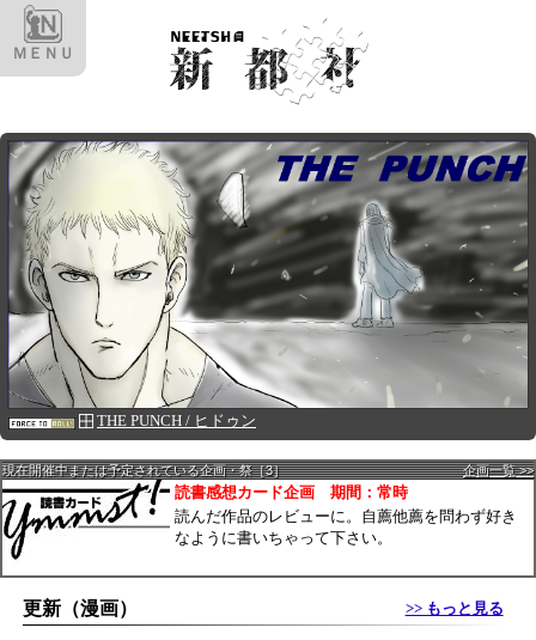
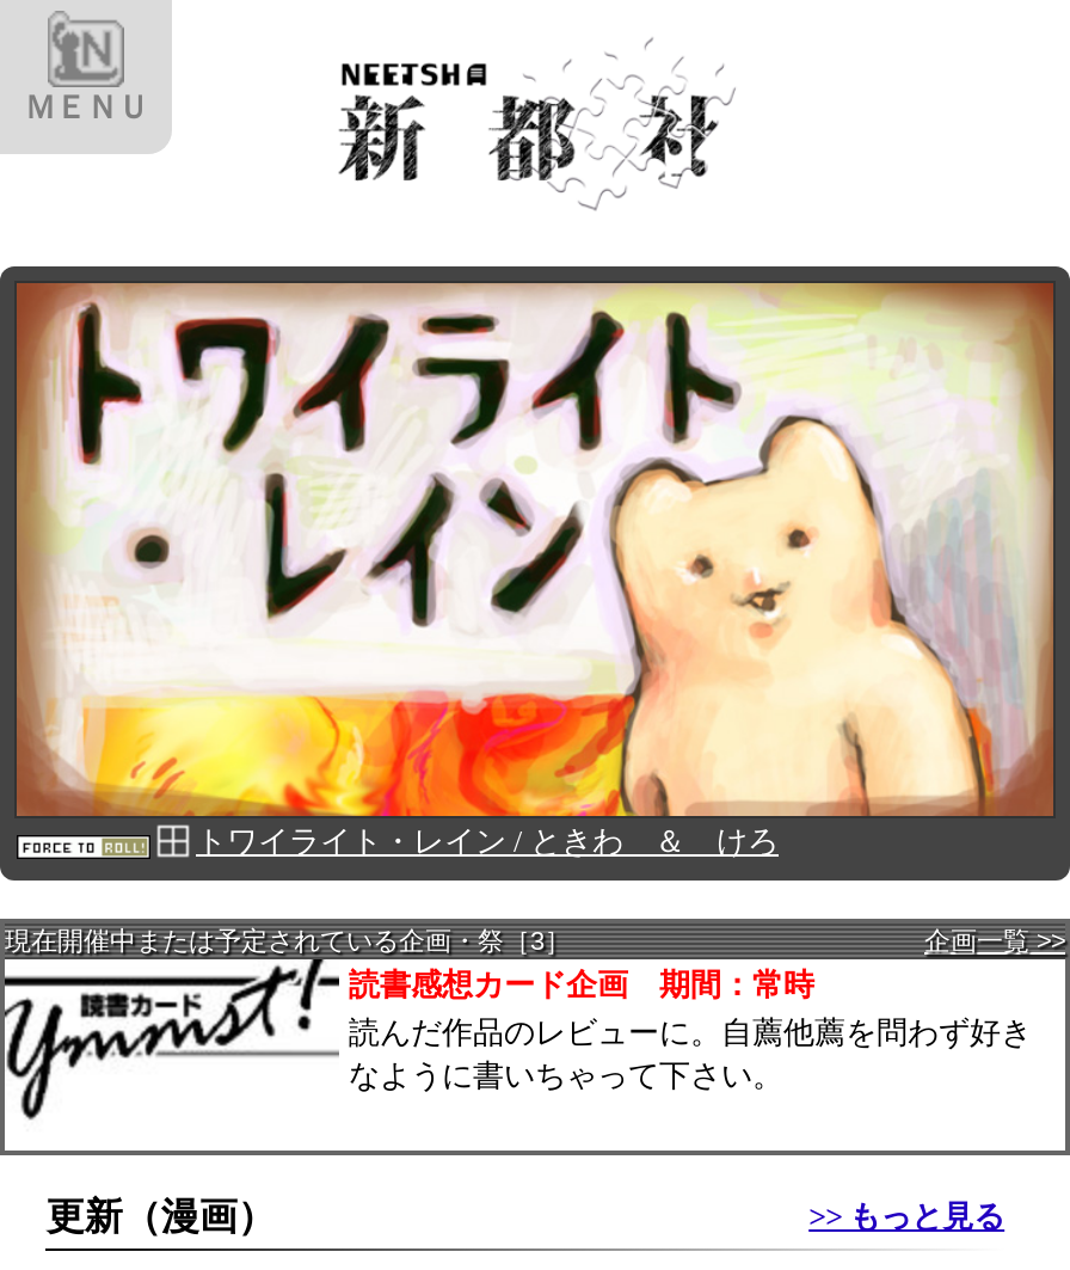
[7,140,529,429] [image] | THE PUNCH / ヒドゥン -> [14,281,1056,859] [image] | トワイライト・レイン / ときわ ＆ けろ

